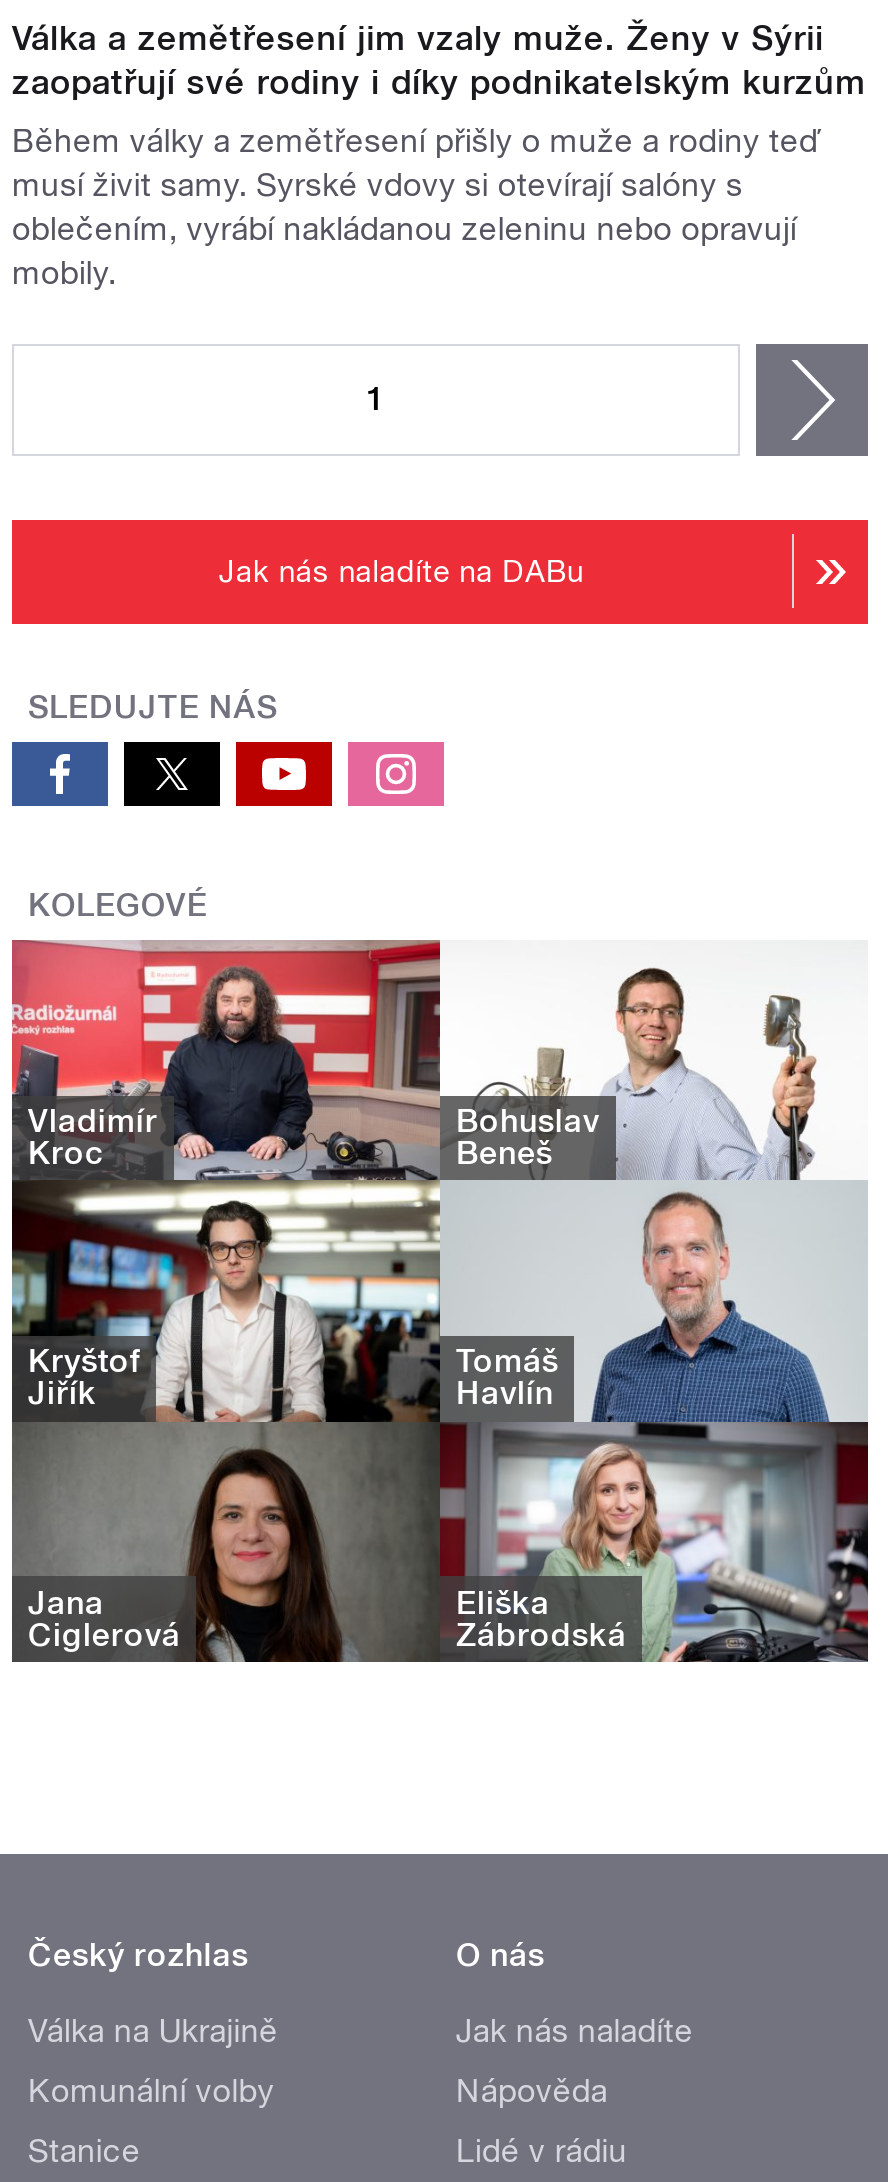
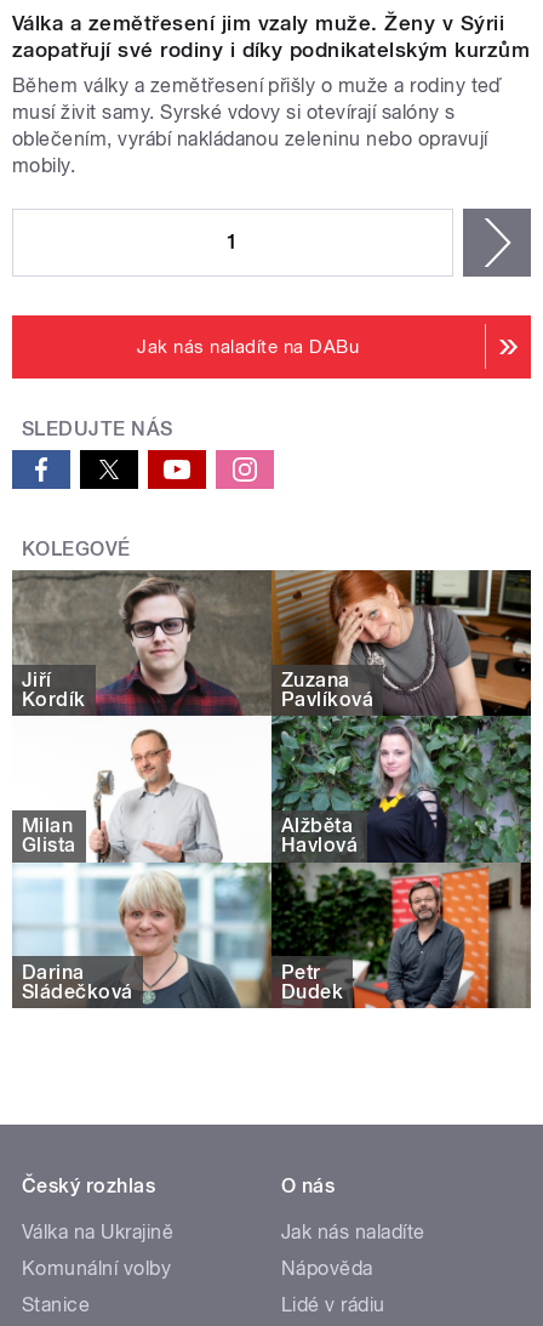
[10,940,870,1664] [image] | Vladimír | Kroc -> [12,569,532,1009] [image] | Jiří | Kordík
[456,1102,600,1172] Bohuslav | Beneš -> [281,668,374,711] Zuzana | Pavlíková
[28,1342,141,1412] Kryštof | Jiřík -> [22,814,76,857] Milan | Glista
[456,1342,559,1412] Tomáš | Havlín -> [281,814,358,857] Alžběta | Havlová
[28,1583,181,1653] Jana | Ciglerová -> [22,960,133,1003] Darina | Sládečková
[456,1583,627,1653] Eliška | Zábrodská -> [281,960,343,1003] Petr | Dudek

